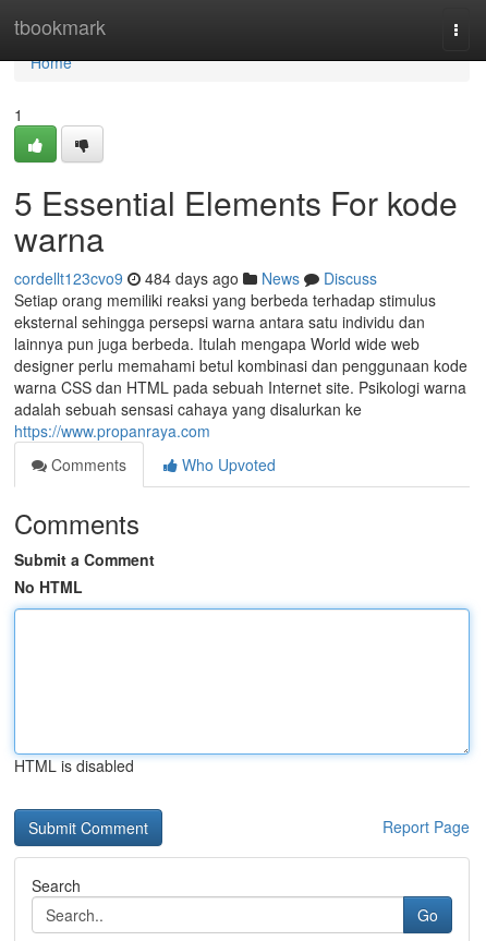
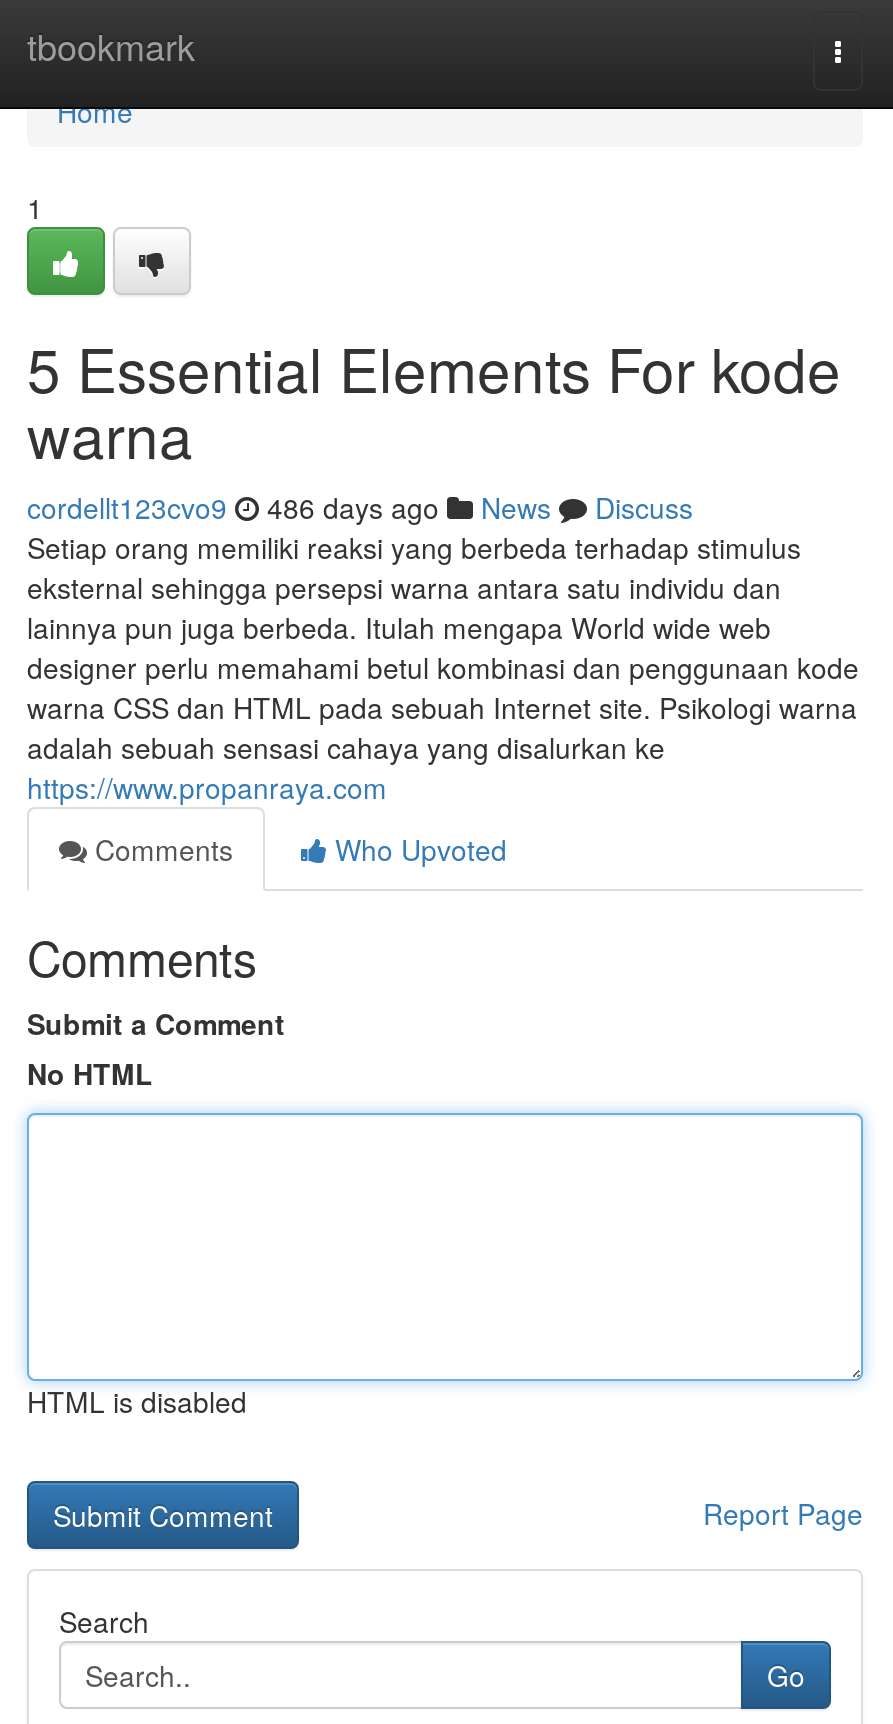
[14,267,377,289] cordellt123cvo9 484 days ago News Discuss -> [27,487,693,527] cordellt123cvo9 486 days ago News Discuss

